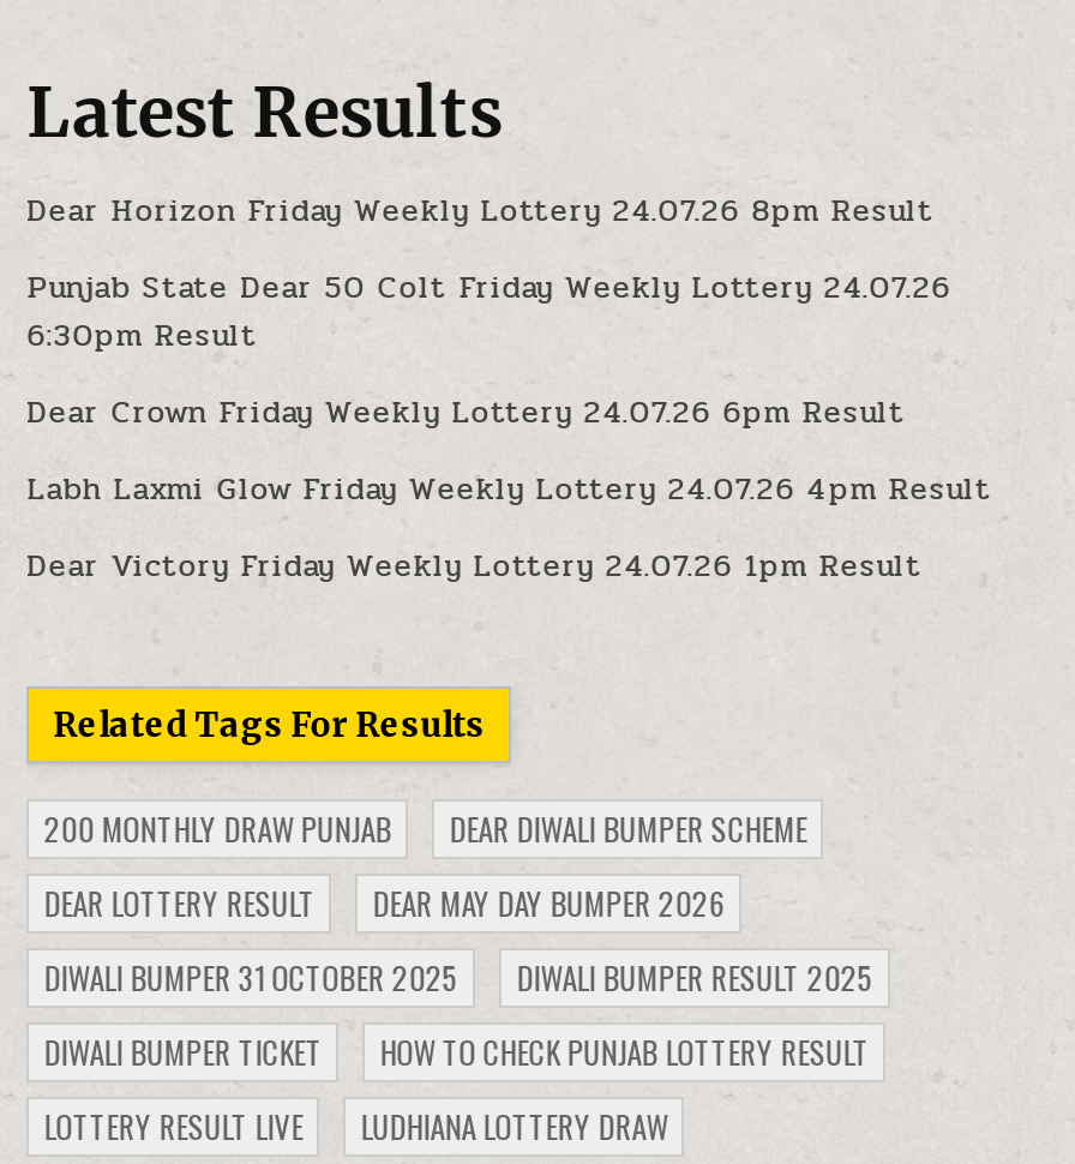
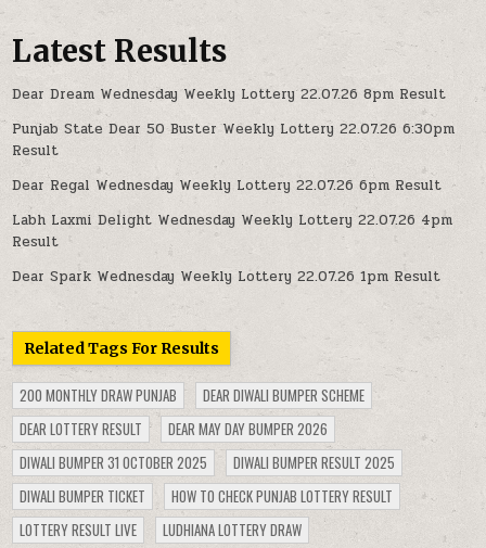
[27,186,934,234] Dear Horizon Friday Weekly Lottery 24.07.26 8pm Result -> [12,84,446,106] Dear Dream Wednesday Weekly Lottery 22.07.26 8pm Result
[27,263,951,359] Punjab State Dear 50 Colt Friday Weekly Lottery 24.07.26 | 6:30pm Result -> [12,119,455,162] Punjab State Dear 50 Buster Weekly Lottery 22.07.26 6:30pm | Result
[27,387,905,435] Dear Crown Friday Weekly Lottery 24.07.26 6pm Result -> [12,175,442,197] Dear Regal Wednesday Weekly Lottery 22.07.26 6pm Result
[27,464,991,512] Labh Laxmi Glow Friday Weekly Lottery 24.07.26 4pm Result -> [12,210,453,253] Labh Laxmi Delight Wednesday Weekly Lottery 22.07.26 4pm | Result
[27,541,922,589] Dear Victory Friday Weekly Lottery 24.07.26 1pm Result -> [12,266,441,288] Dear Spark Wednesday Weekly Lottery 22.07.26 1pm Result

